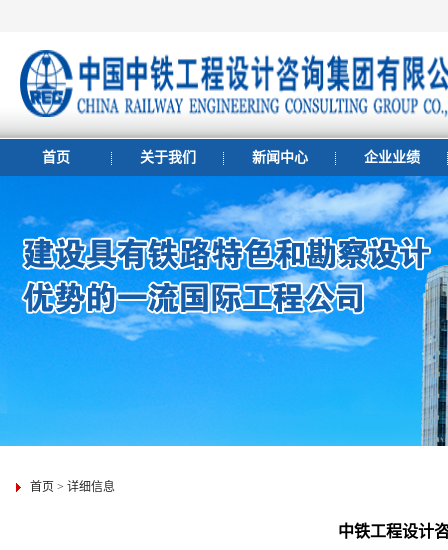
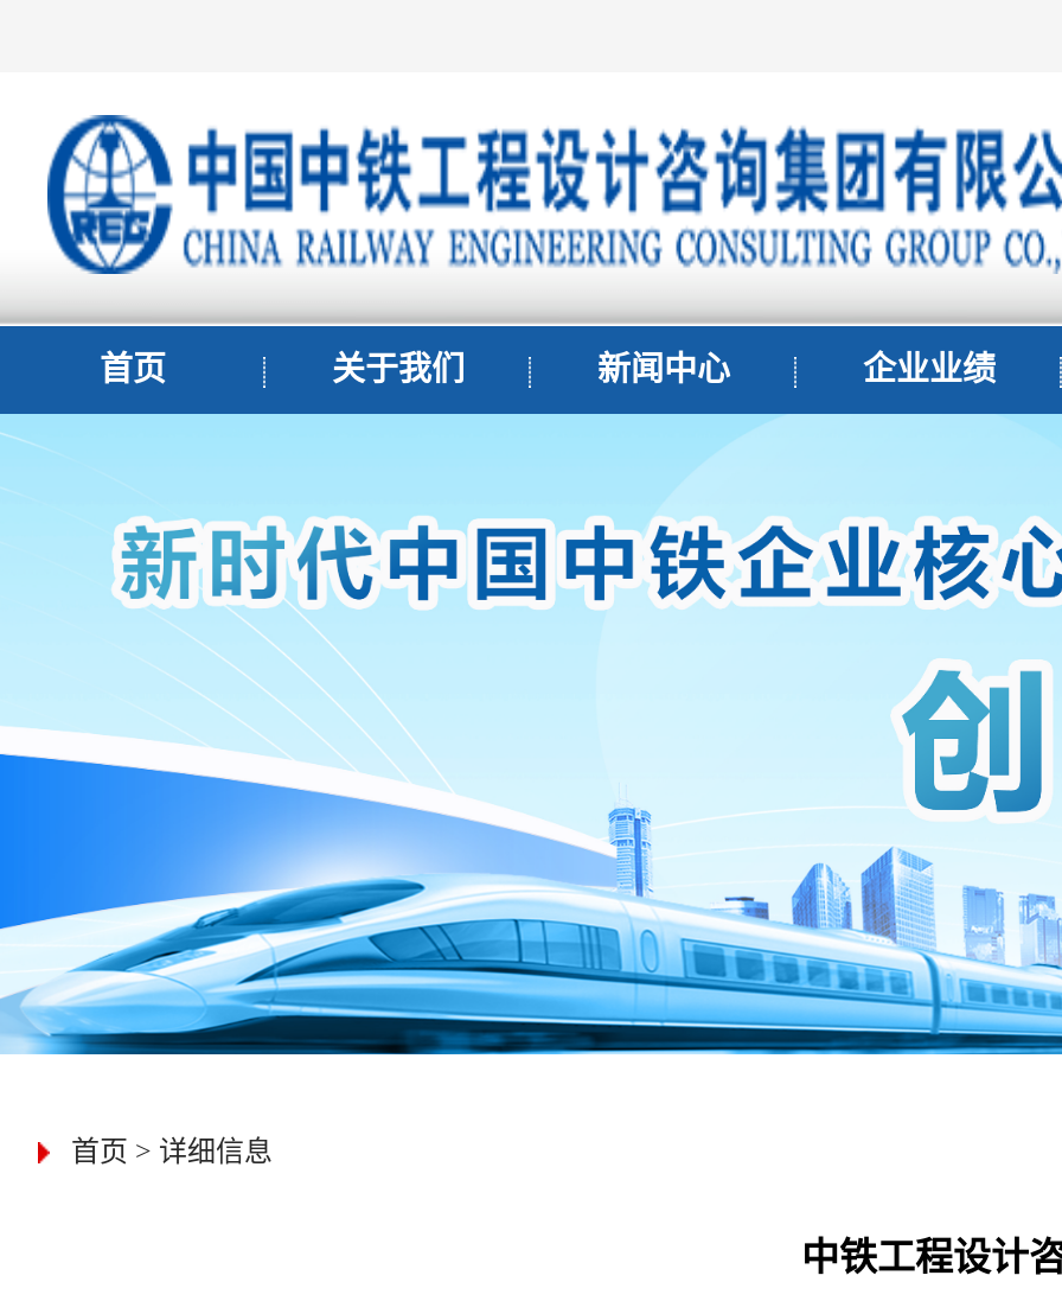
[3,176,445,447] [image] -> [7,412,1055,1057] [image]

